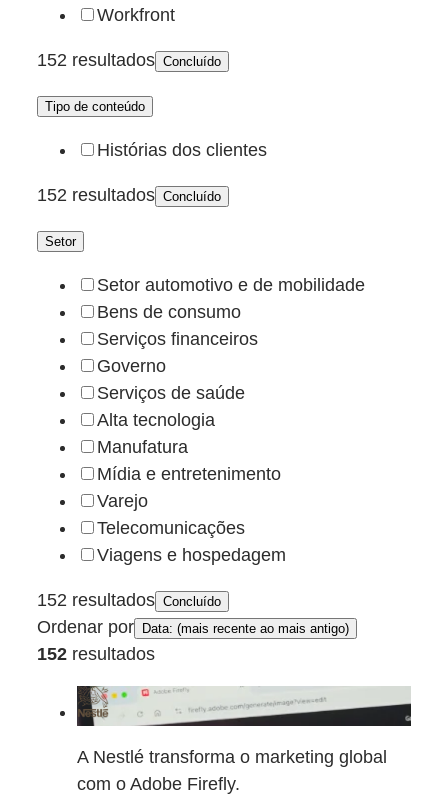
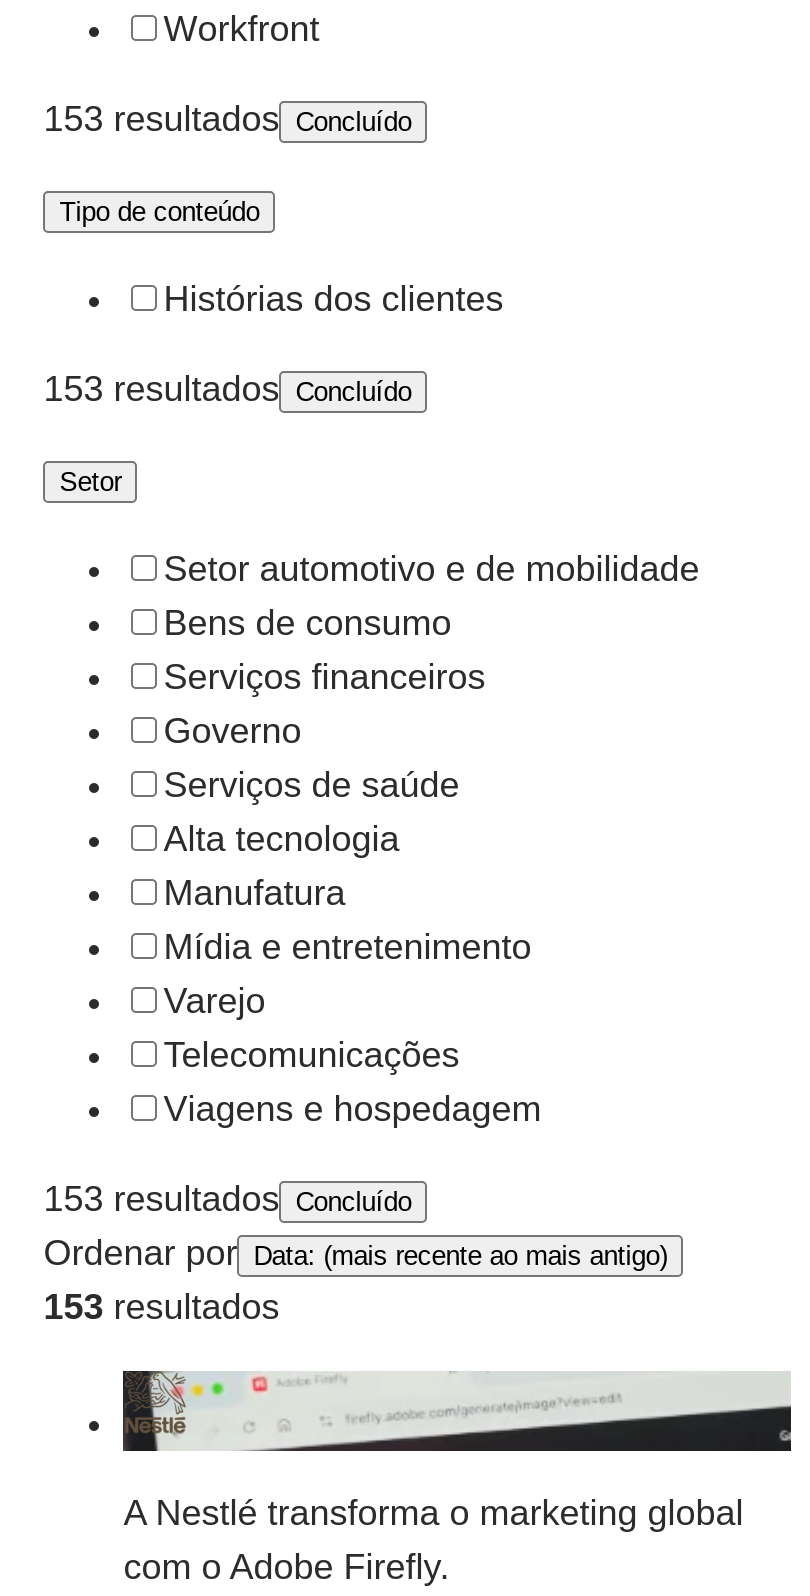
[37,50,221,70] 152 resultados Concluído -> [43,99,411,139] 153 resultados Concluído
[37,185,221,205] 152 resultados Concluído -> [43,369,411,409] 153 resultados Concluído
[37,590,221,610] 152 resultados Concluído -> [43,1179,411,1219] 153 resultados Concluído
[37,644,155,664] 152 resultados -> [43,1287,279,1327] 153 resultados

